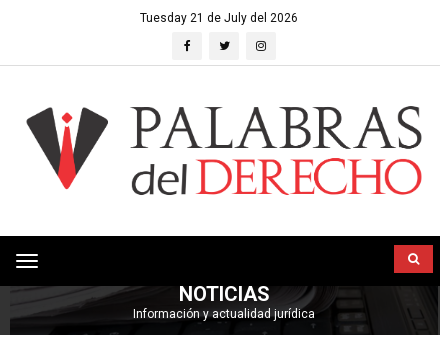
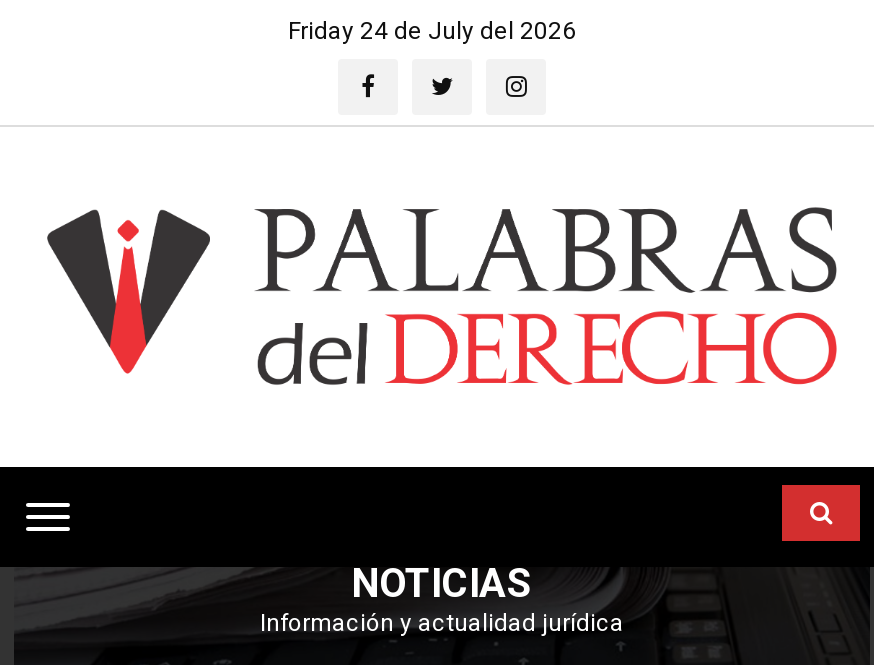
[140,11,298,25] Tuesday 21 de July del 2026 -> [288,17,576,45] Friday 24 de July del 2026

